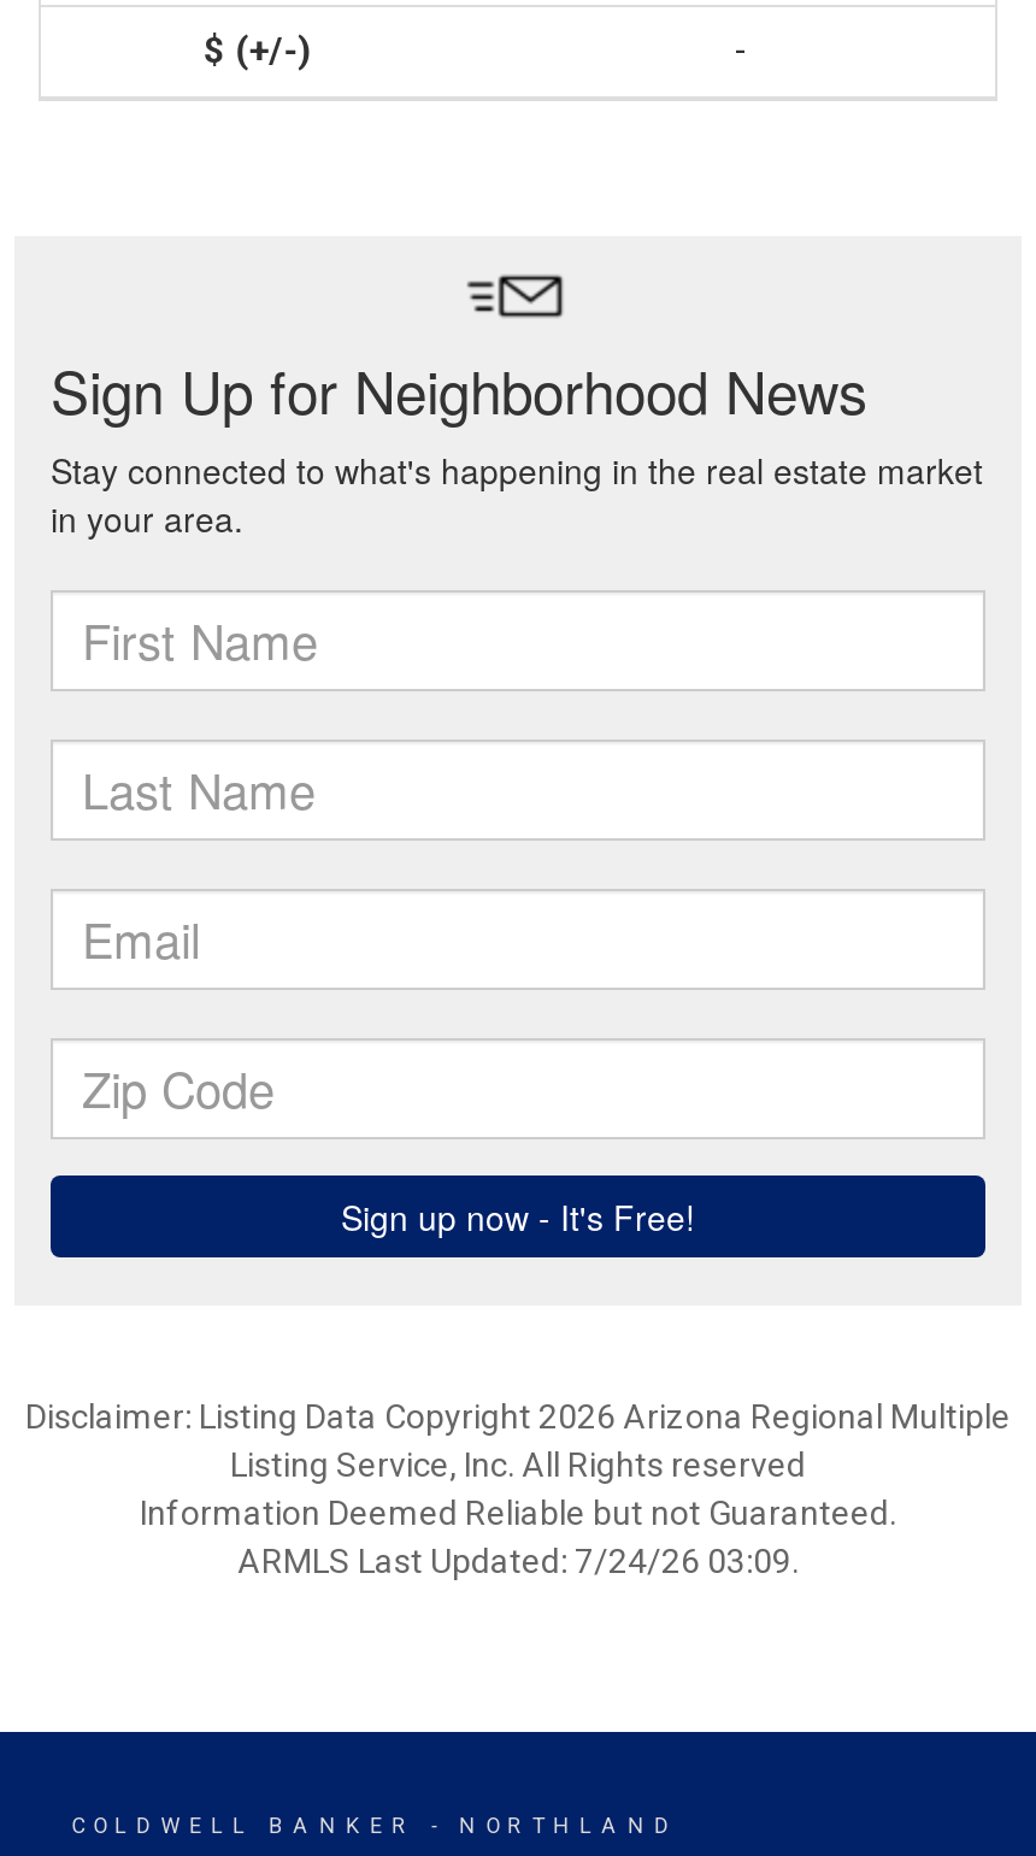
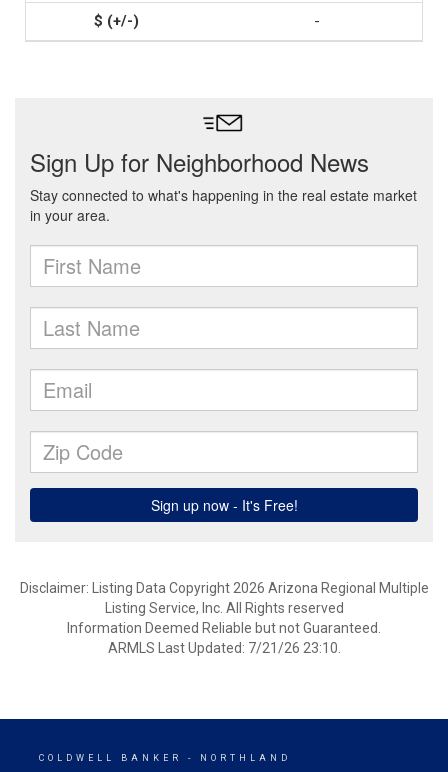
[237,1542,799,1580] ARMLS Last Updated: 7/24/26 03:09. -> [107,640,340,656] ARMLS Last Updated: 7/21/26 23:10.

